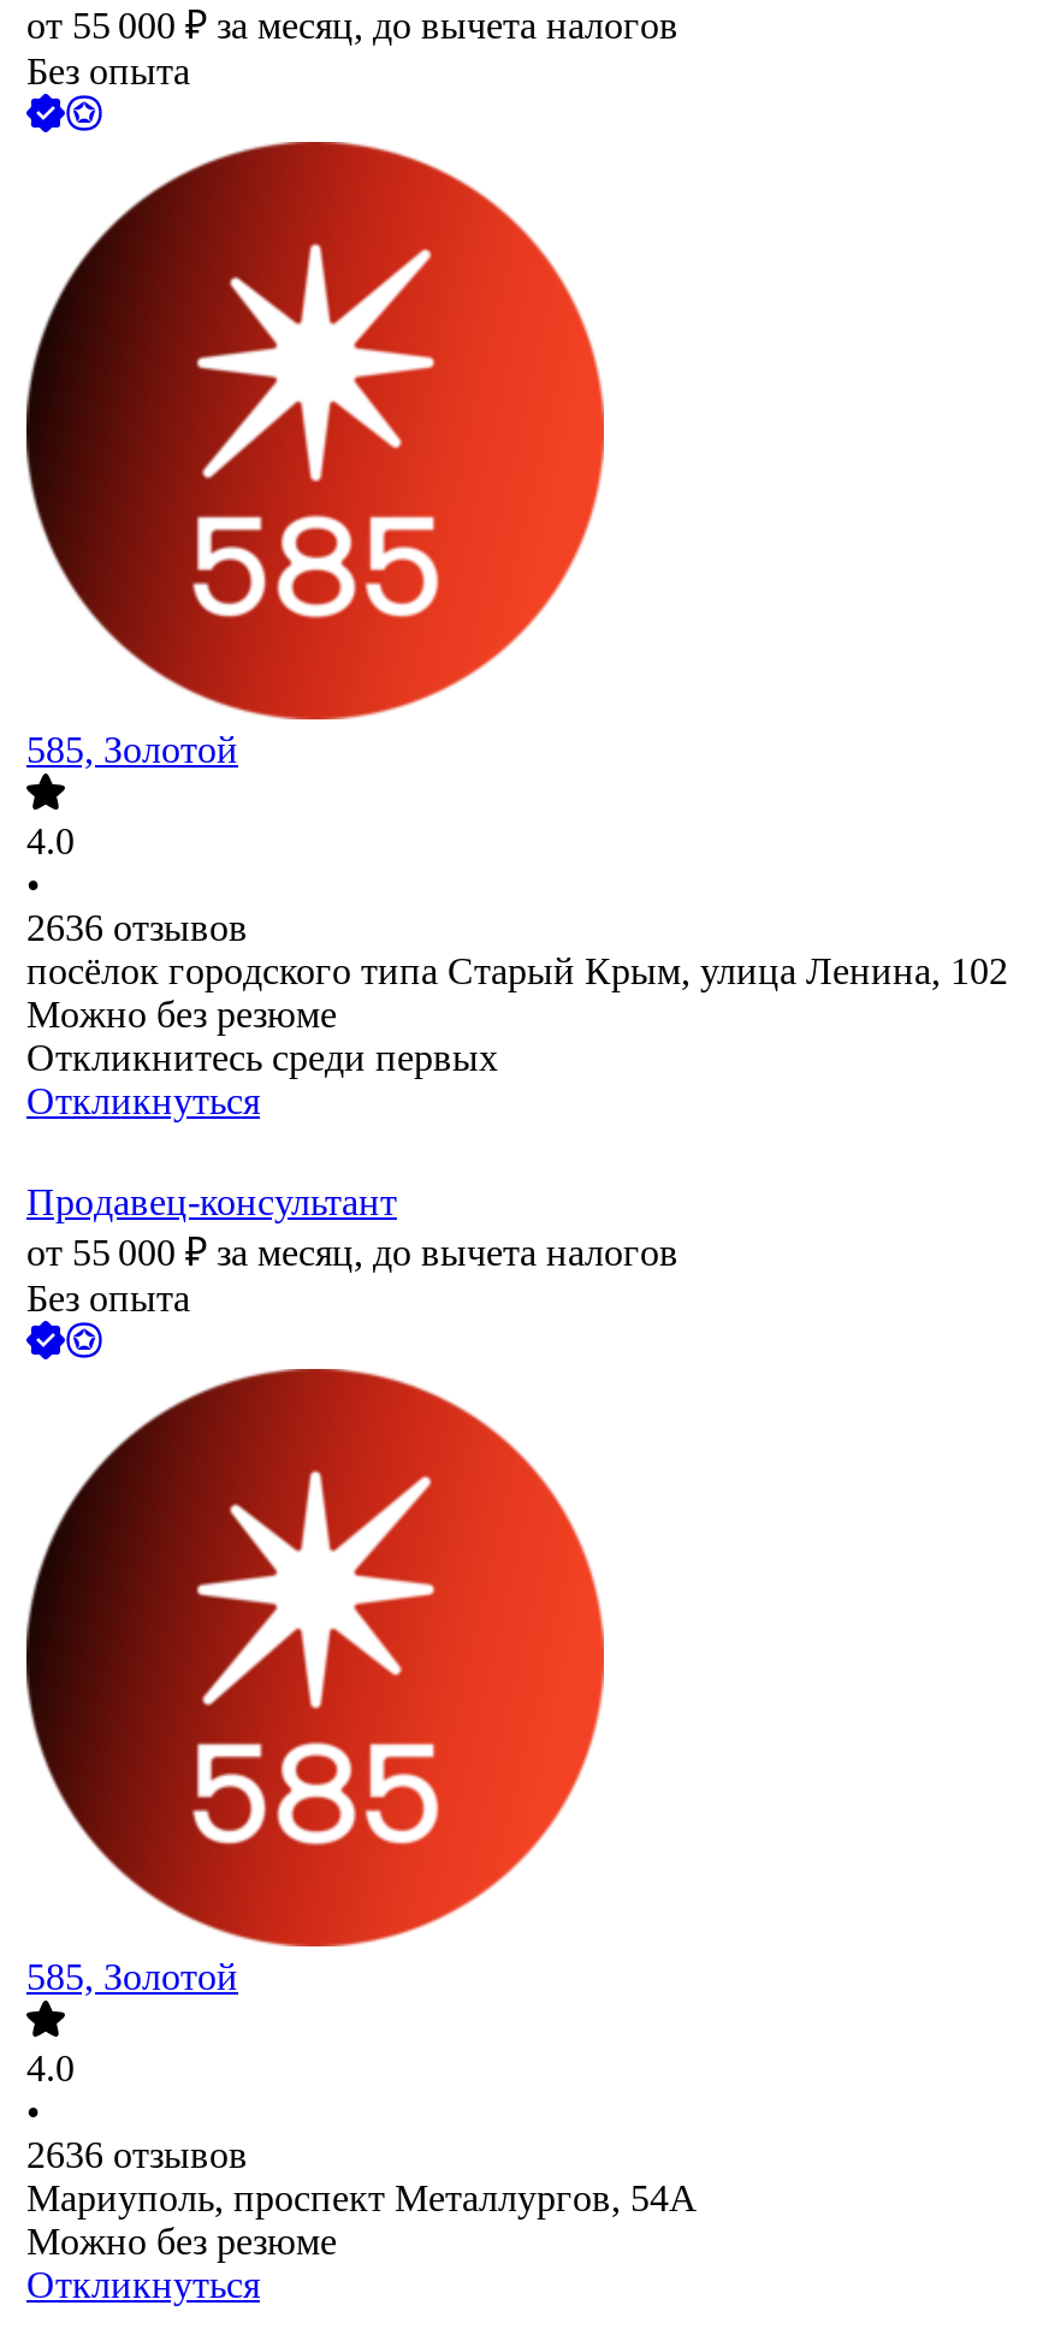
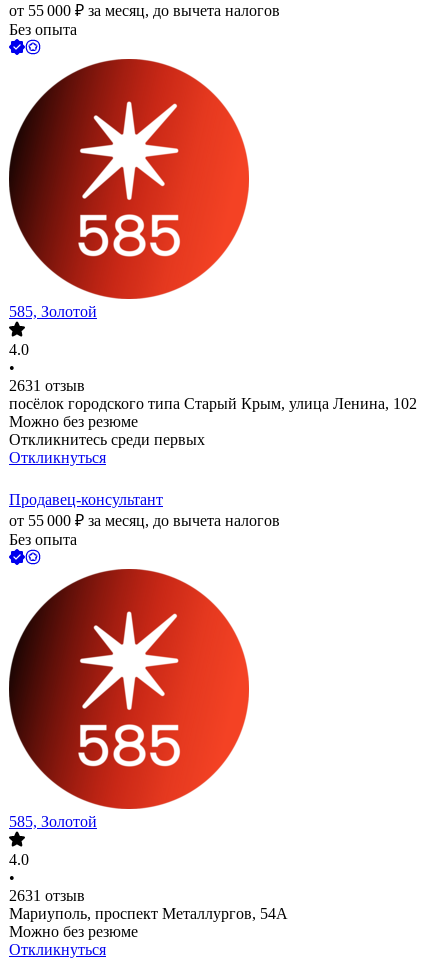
[26,908,248,949] 2636 отзывов -> [9,377,85,394] 2631 отзыв
[26,2135,248,2176] 2636 отзывов -> [9,887,85,904] 2631 отзыв

